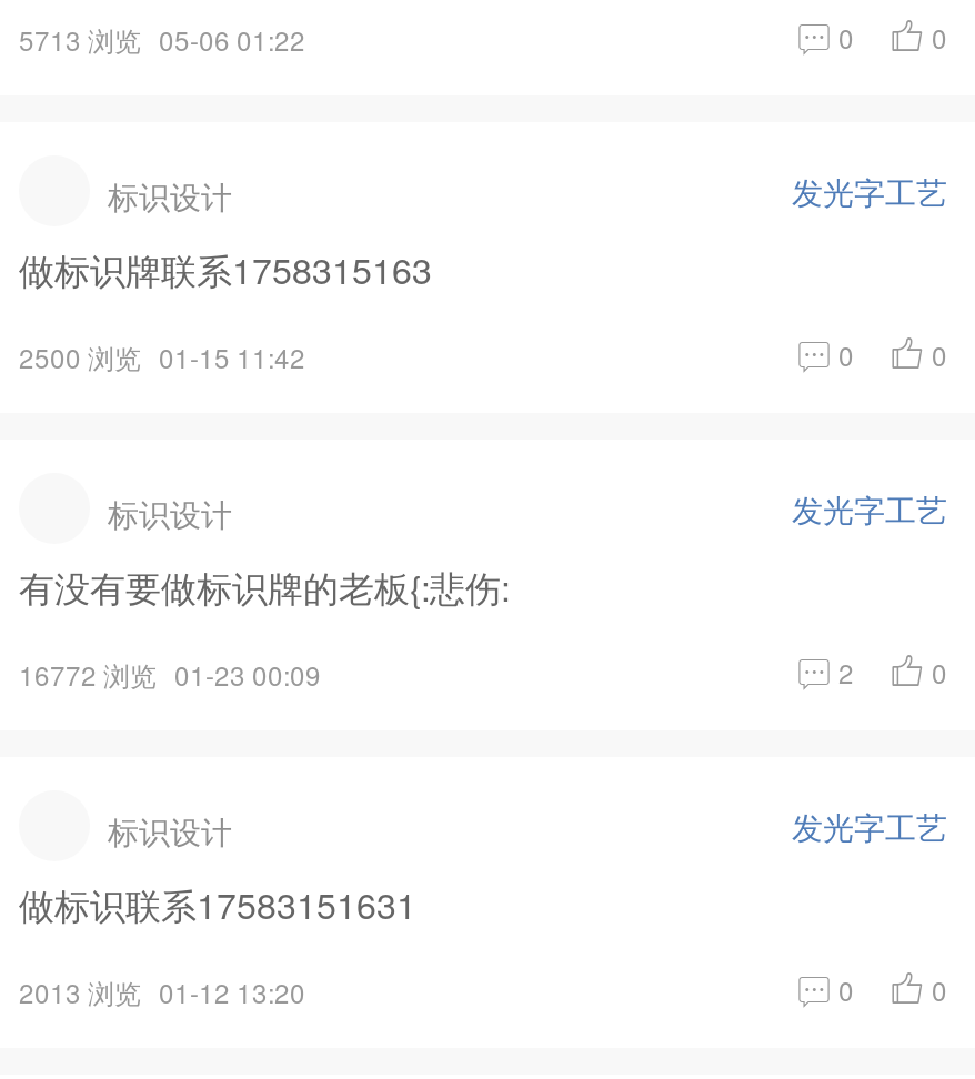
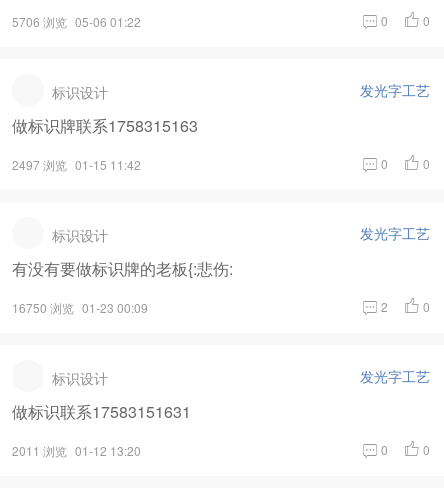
[19,20,305,58] 5713 浏览 05-06 01:22 -> [12,13,141,30] 5706 浏览 05-06 01:22
[19,337,305,375] 2500 浏览 01-15 11:42 -> [12,156,141,173] 2497 浏览 01-15 11:42
[19,655,321,693] 16772 浏览 01-23 00:09 -> [12,299,148,316] 16750 浏览 01-23 00:09
[19,972,305,1010] 2013 浏览 01-12 13:20 -> [12,442,141,459] 2011 浏览 01-12 13:20

